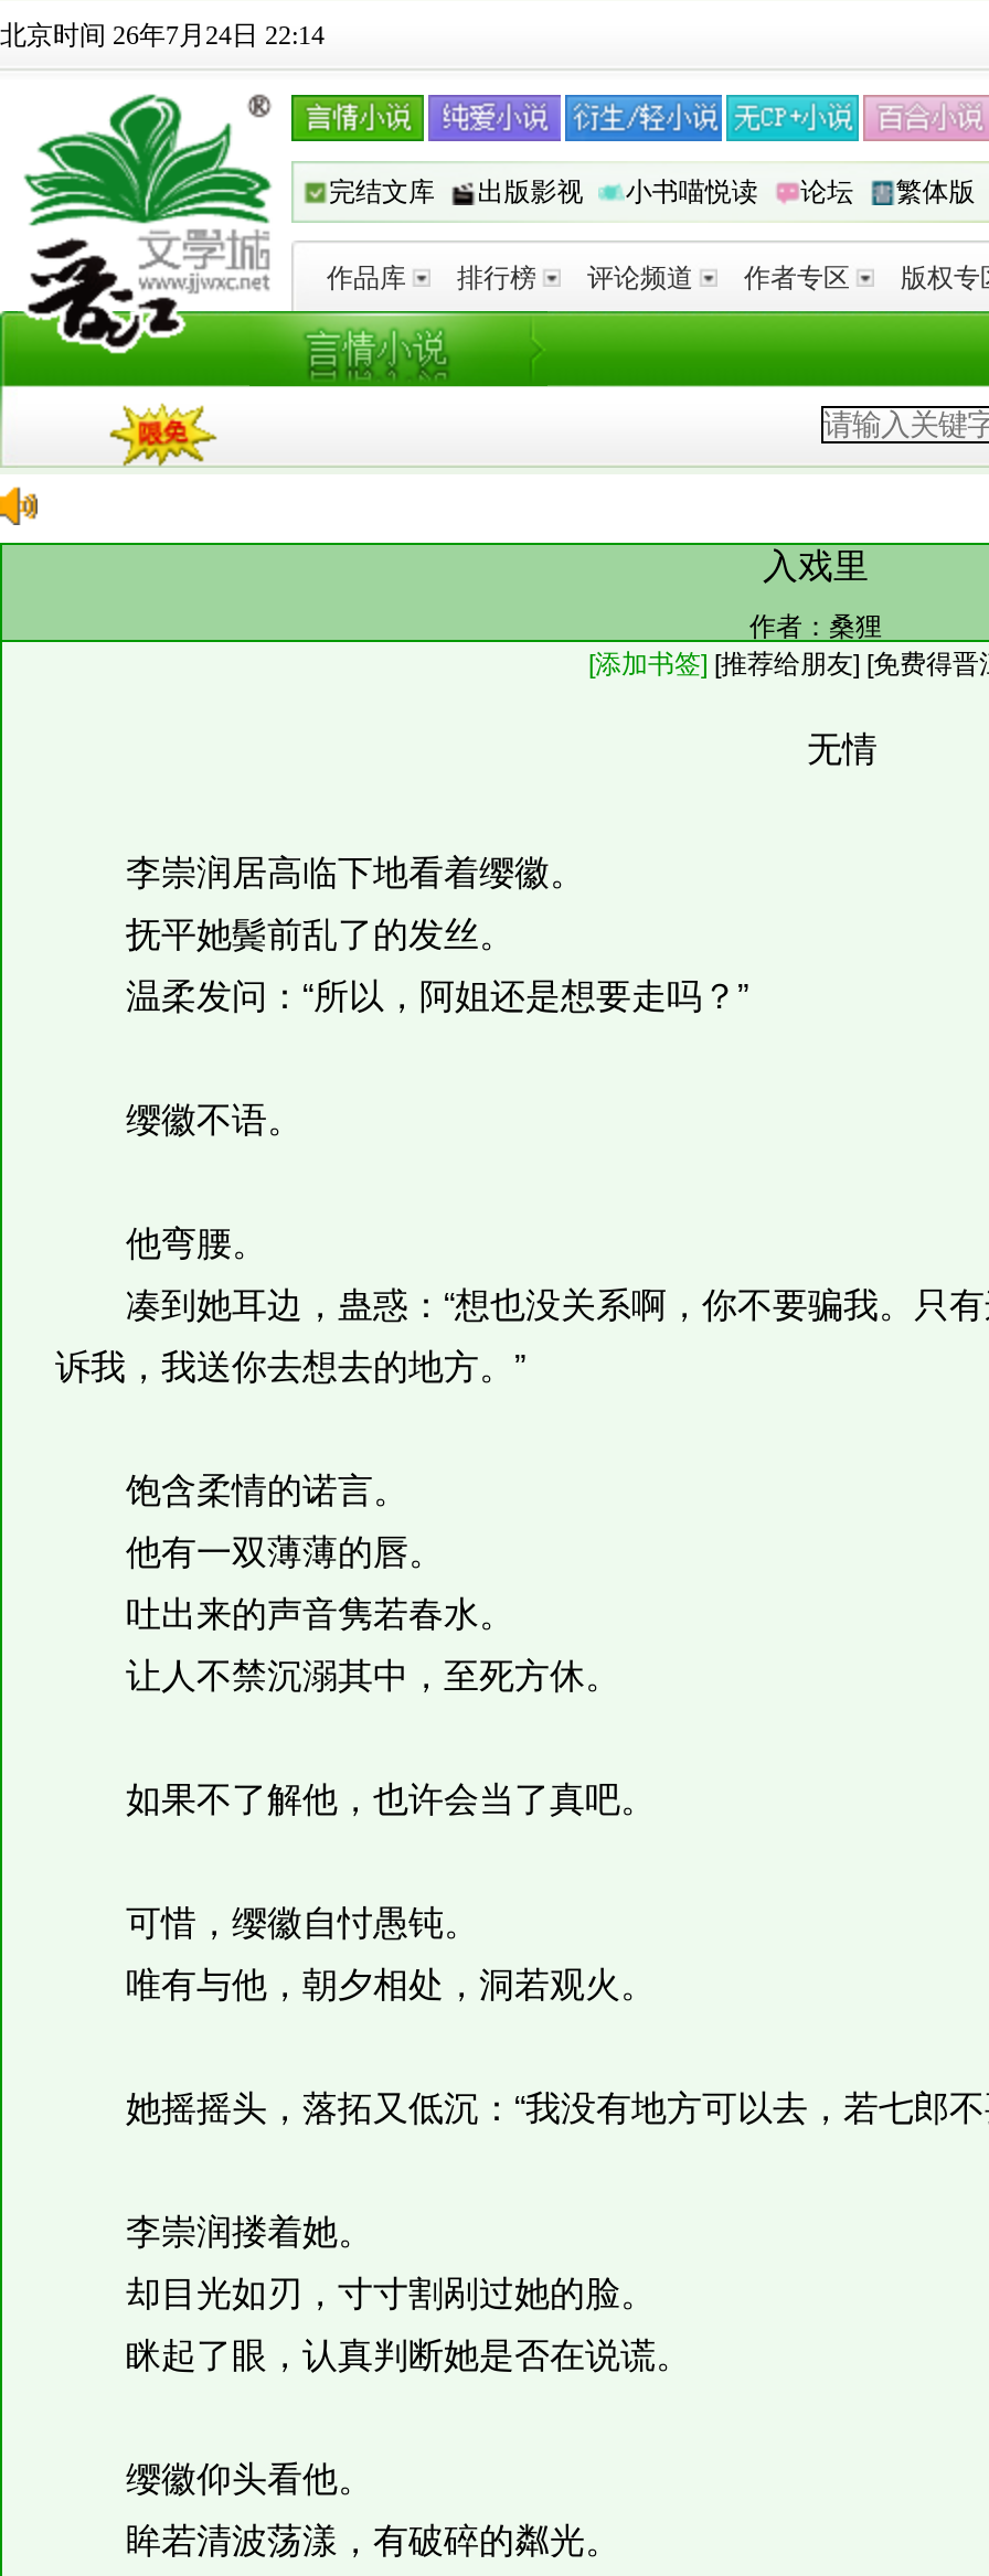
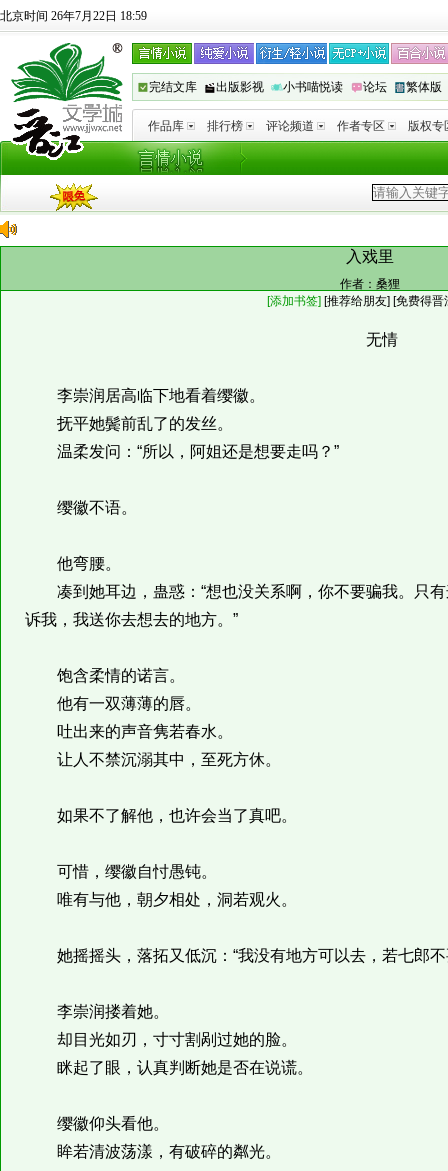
[0,20,325,51] 北京时间 26年7月24日 22:14 -> [0,9,147,23] 北京时间 26年7月22日 18:59

